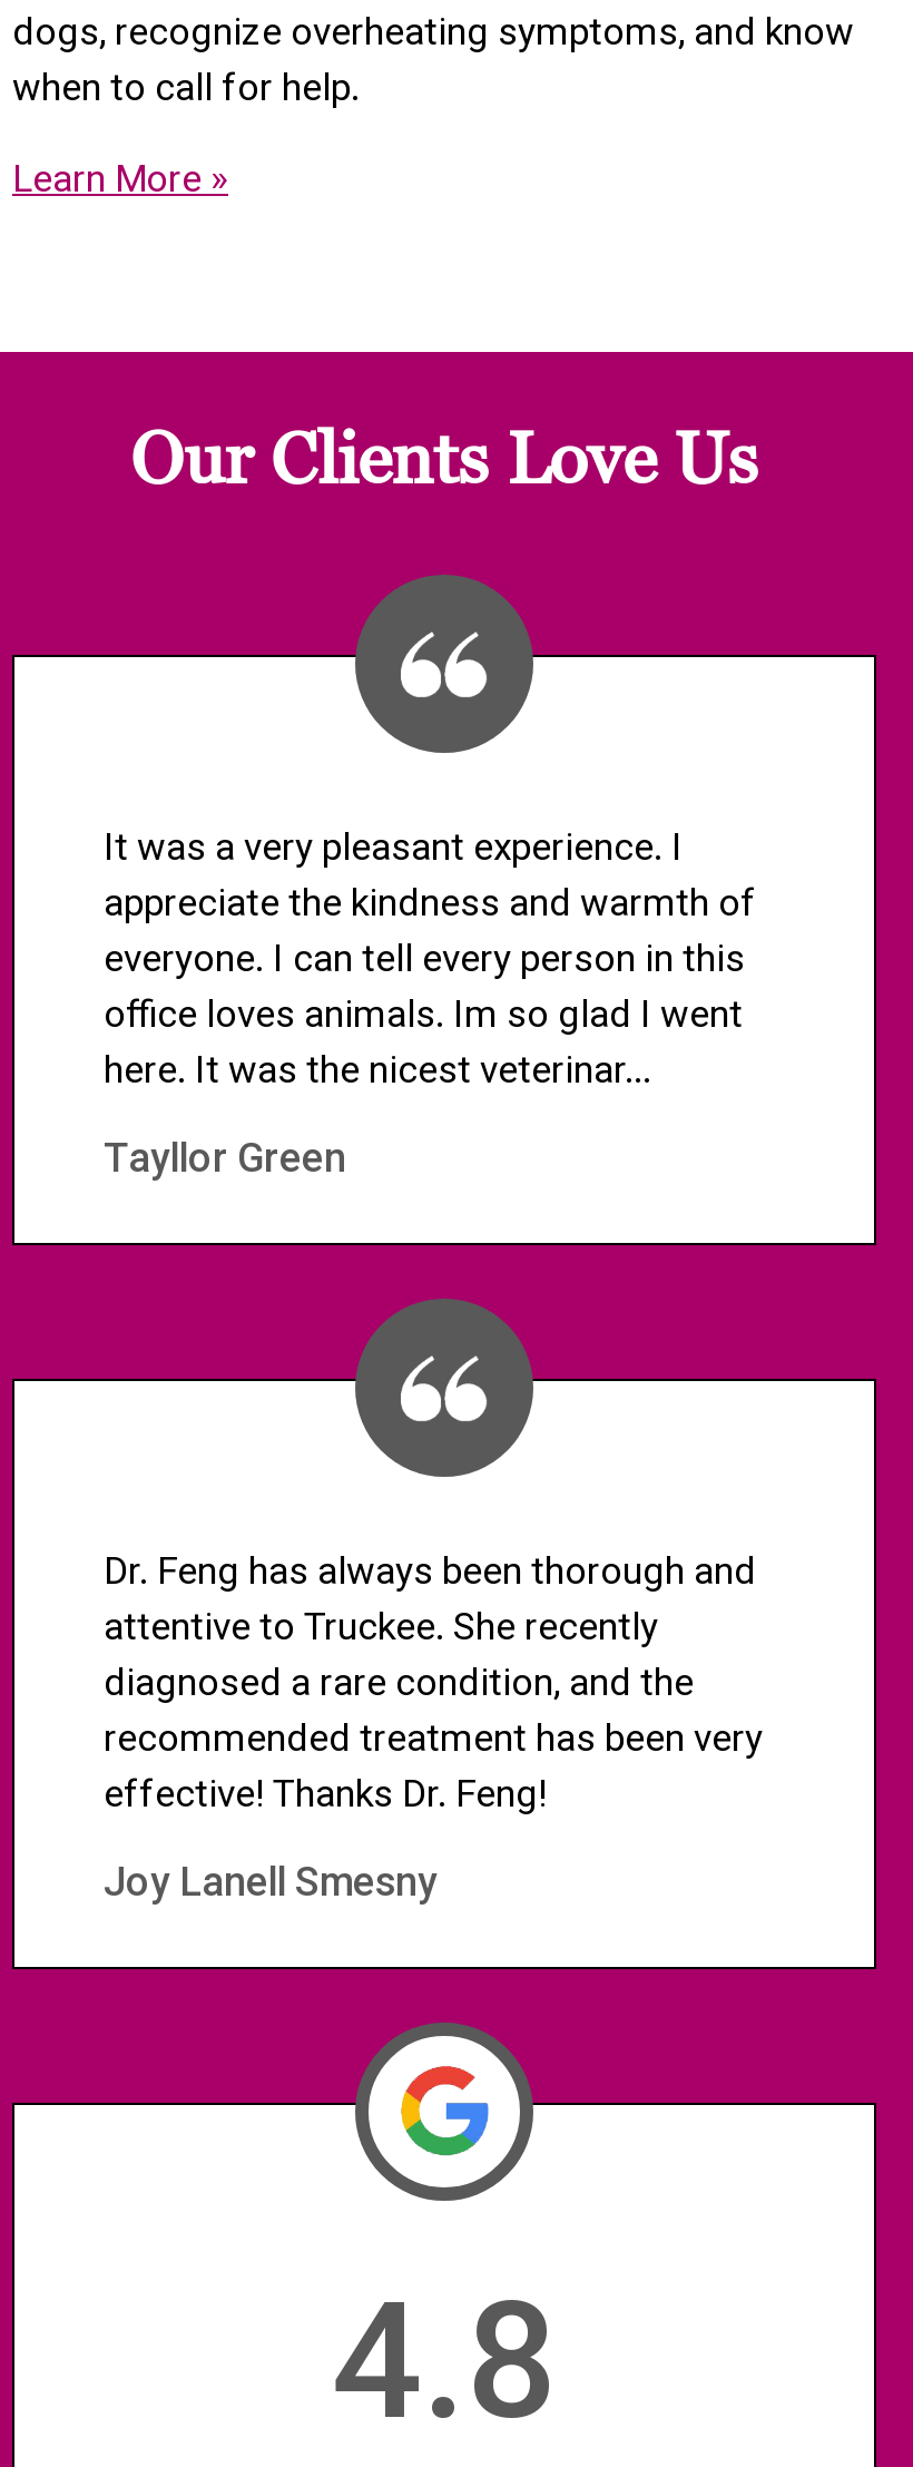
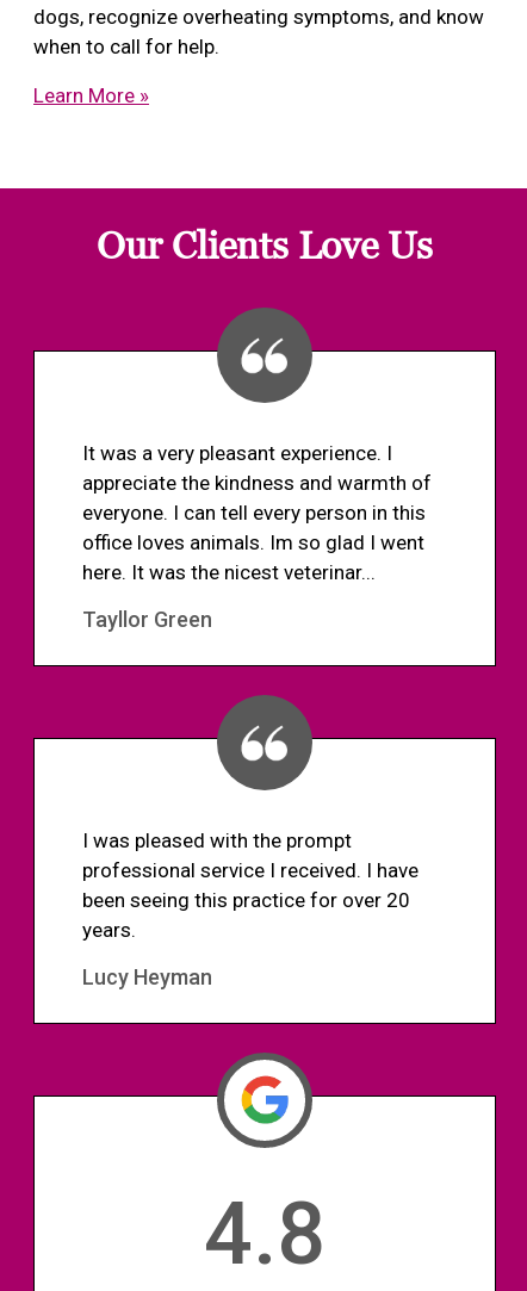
[104,1548,763,1815] Dr. Feng has always been thorough and | attentive to Truckee. She recently | diagnosed a rare condition, and the | recommended treatment has been very | effective! Thanks Dr. Feng! -> [82,828,418,941] I was pleased with the prompt | professional service I received. I have | been seeing this practice for over 20 | years.
[104,1857,438,1904] Joy Lanell Smesny -> [82,964,212,989] Lucy Heyman

